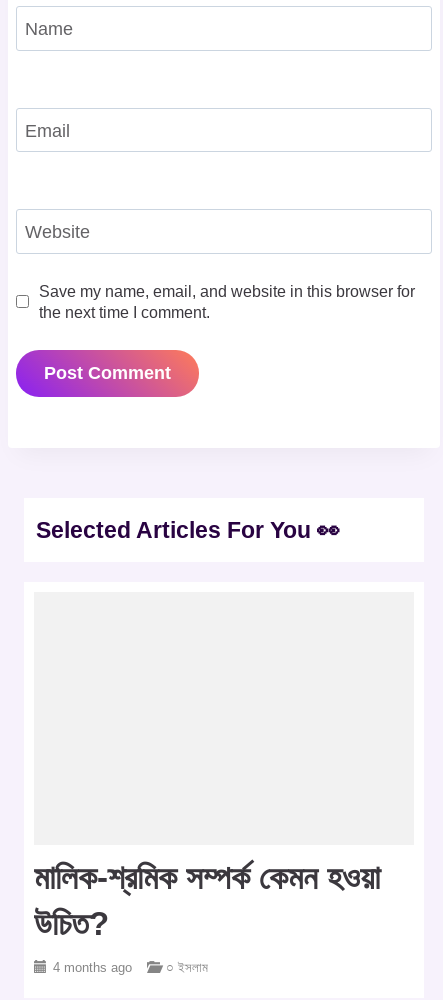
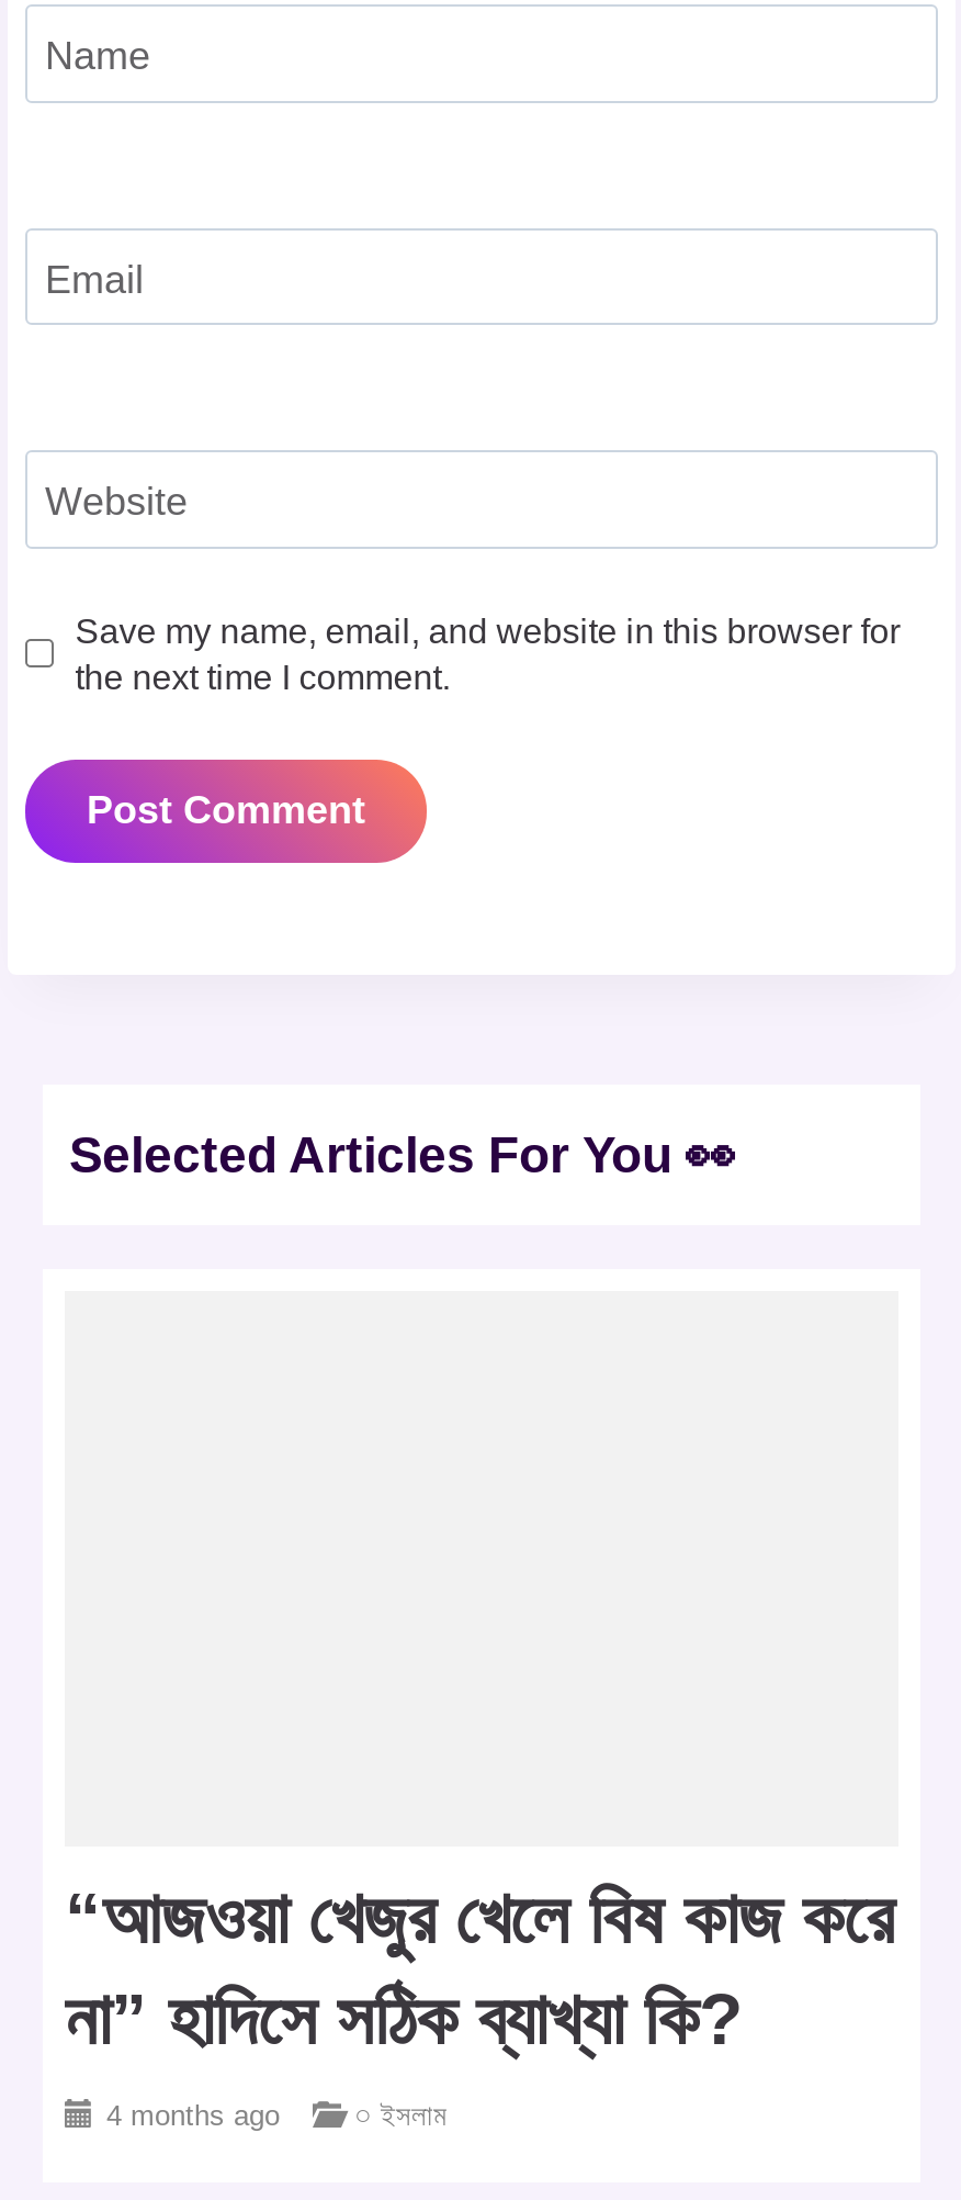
[34,859,380,942] মালিক-শ্রমিক সম্পর্ক কেমন হওয়া | উচিত? -> [65,1877,894,2060] “আজওয়া খেজুর খেলে বিষ কাজ করে | না” হাদিসে সঠিক ব্যাখ্যা কি?

